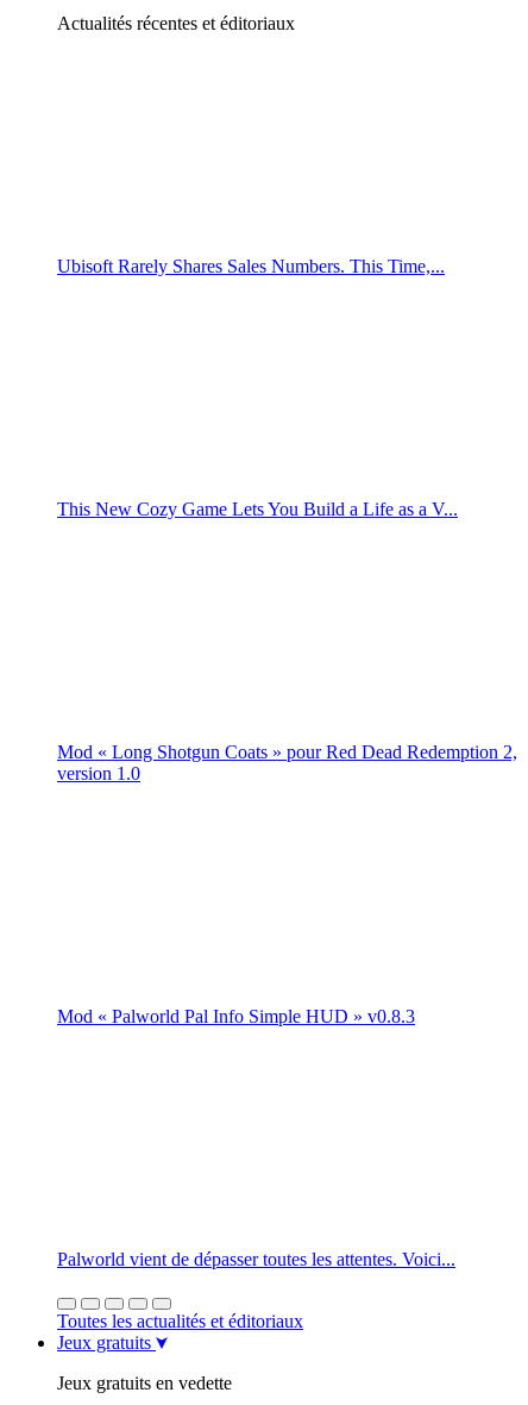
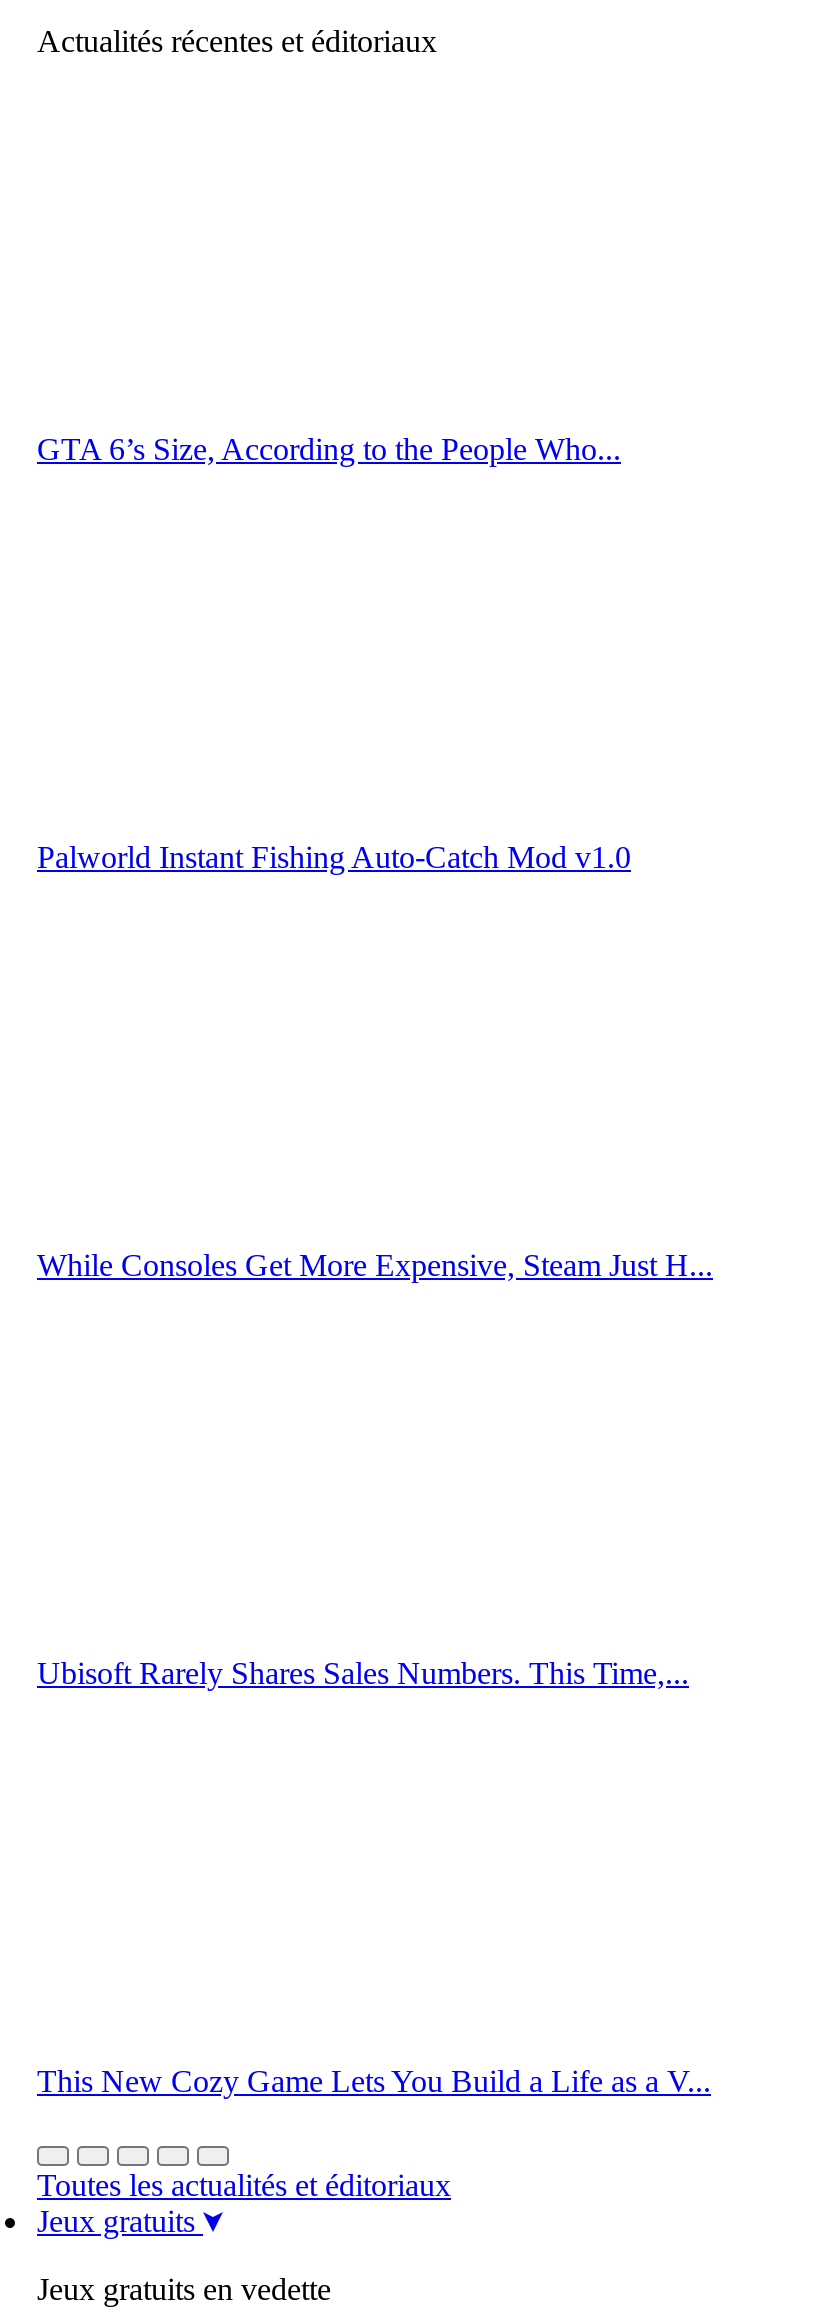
none -> [37,432,621,466] GTA 6’s Size, According to the People Who...
none -> [37,840,631,874] Palworld Instant Fishing Auto-Catch Mod v1.0
none -> [37,1248,713,1282] While Consoles Get More Expensive, Steam Just H...
moved [57,256,458,519] -> [37,1656,711,2098]: Ubisoft Rarely Shares Sales Numbers. This Time,... | This New Cozy Game Lets You Build a Life as a V...
[57,742,517,783] Mod « Long Shotgun Coats » pour Red Dead Redemption 2, | version 1.0 -> none
[57,1006,415,1026] Mod « Palworld Pal Info Simple HUD » v0.8.3 -> none
[57,1249,455,1269] Palworld vient de dépasser toutes les attentes. Voici... -> none

